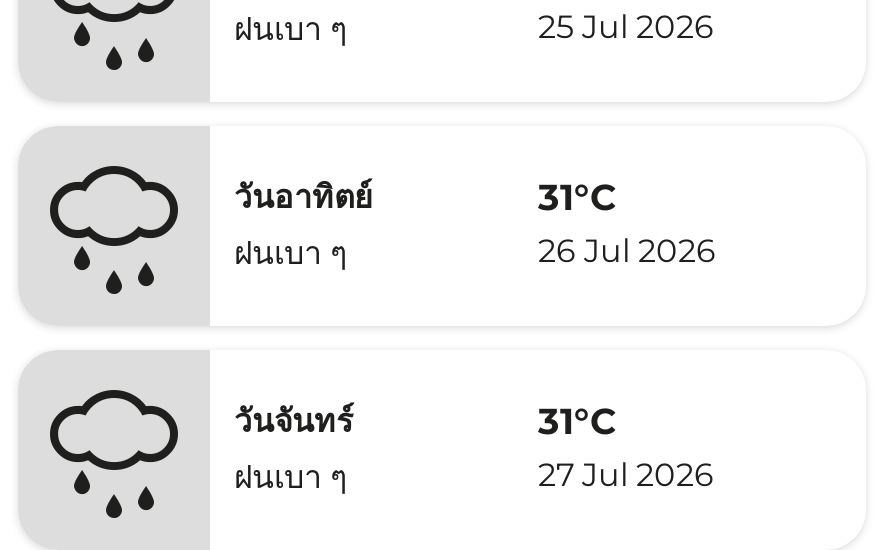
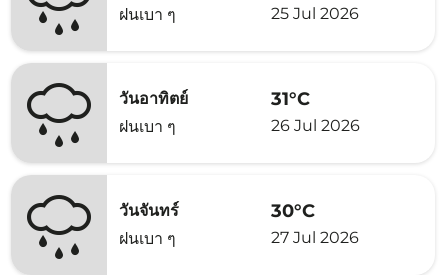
[538,399,616,443] 31°C -> [271,199,315,221] 30°C

